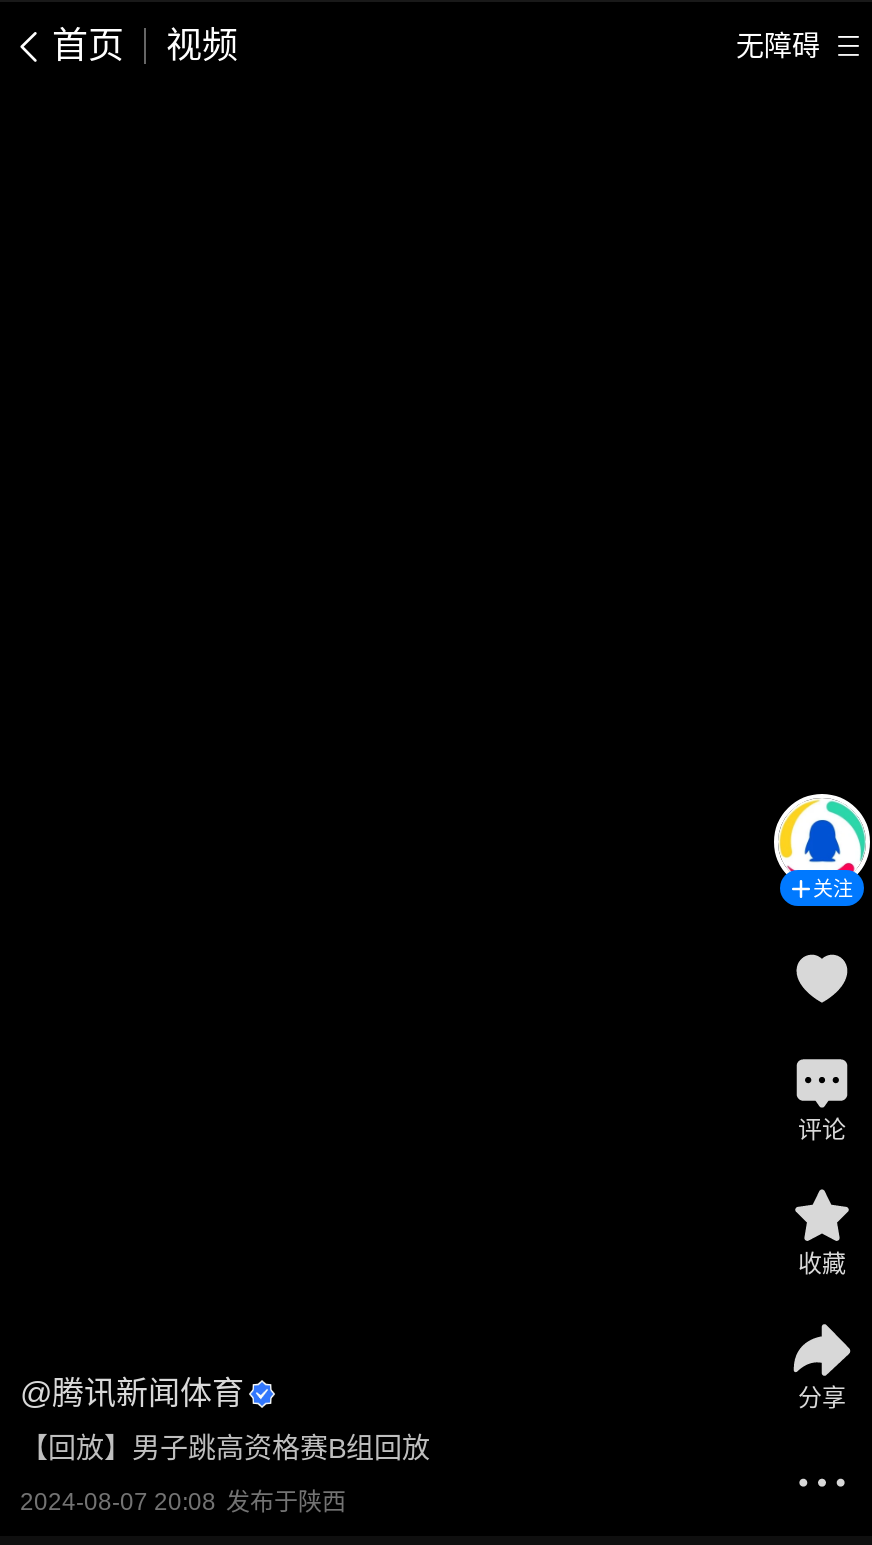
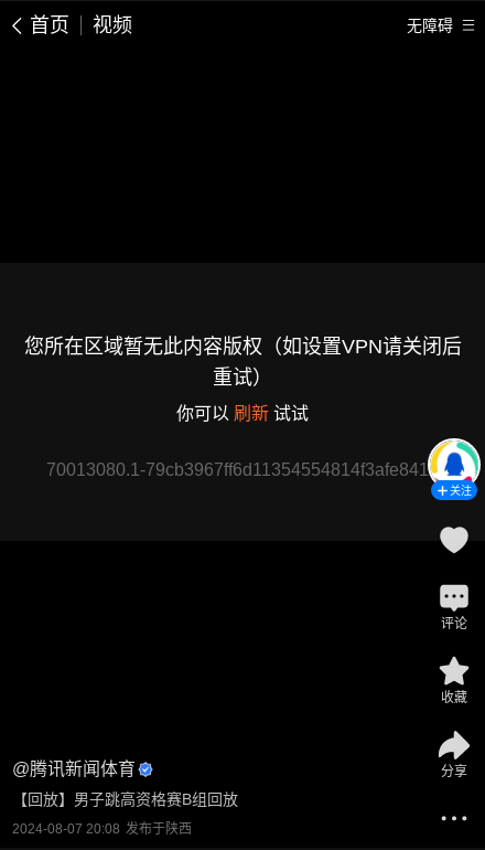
none -> [24,335,461,479] 您所在区域暂无此内容版权（如设置VPN请关闭后 | 重试） | 你可以刷新试试 | 70013080.1-79cb3967ff6d11354554814f3afe841e

